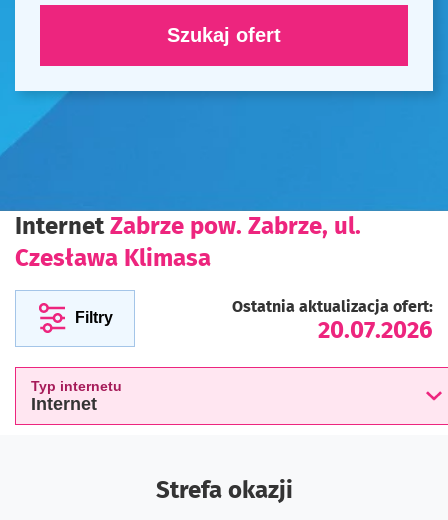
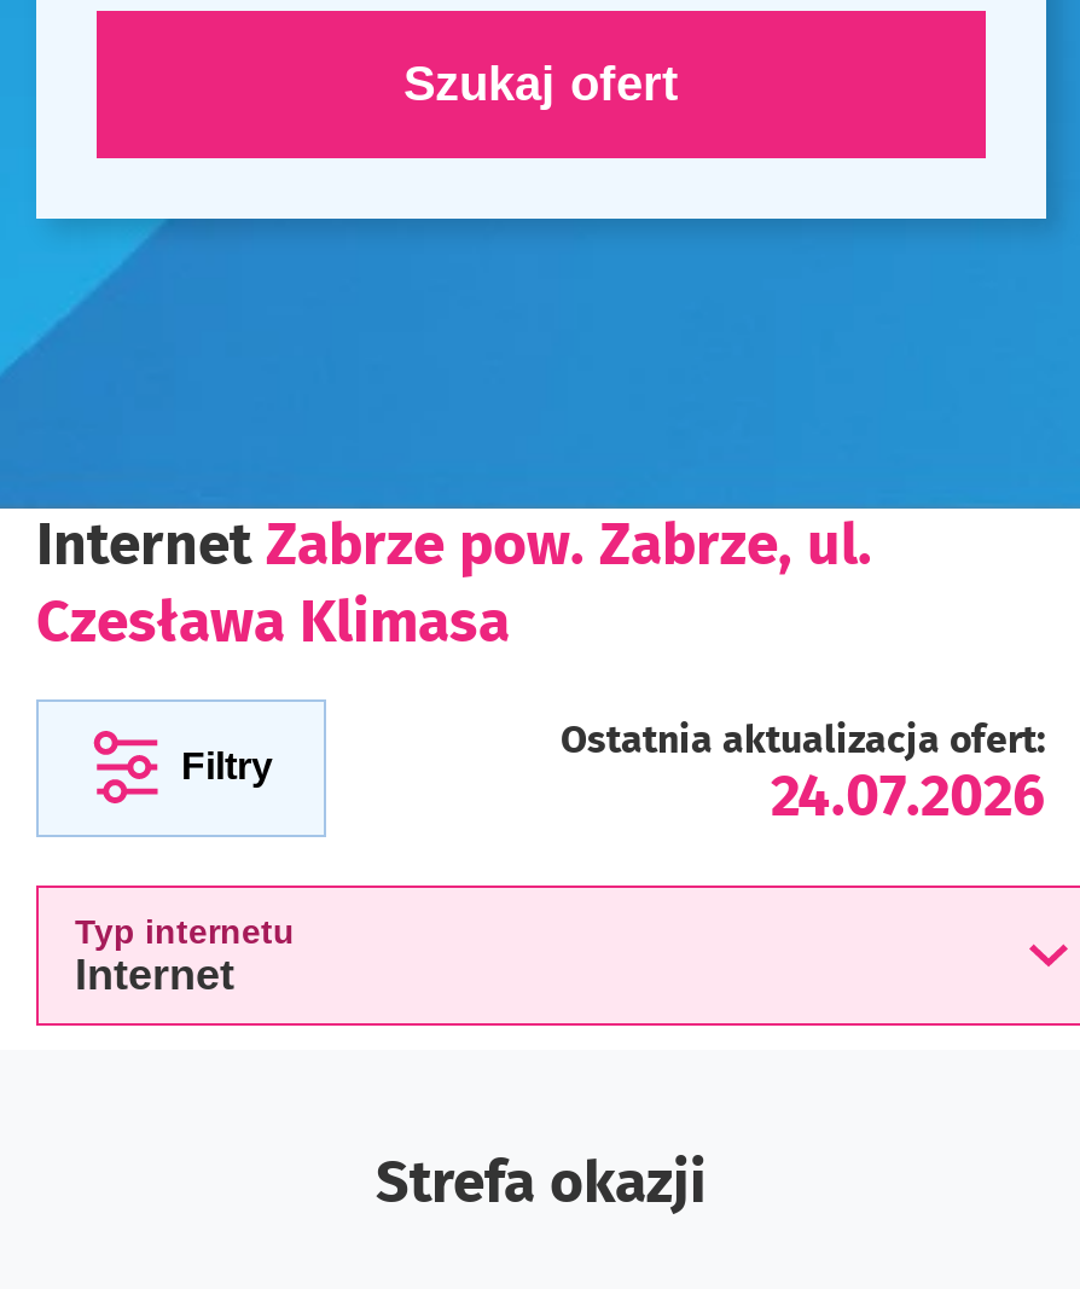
[318,318,433,342] 20.07.2026 -> [771,768,1046,826] 24.07.2026

